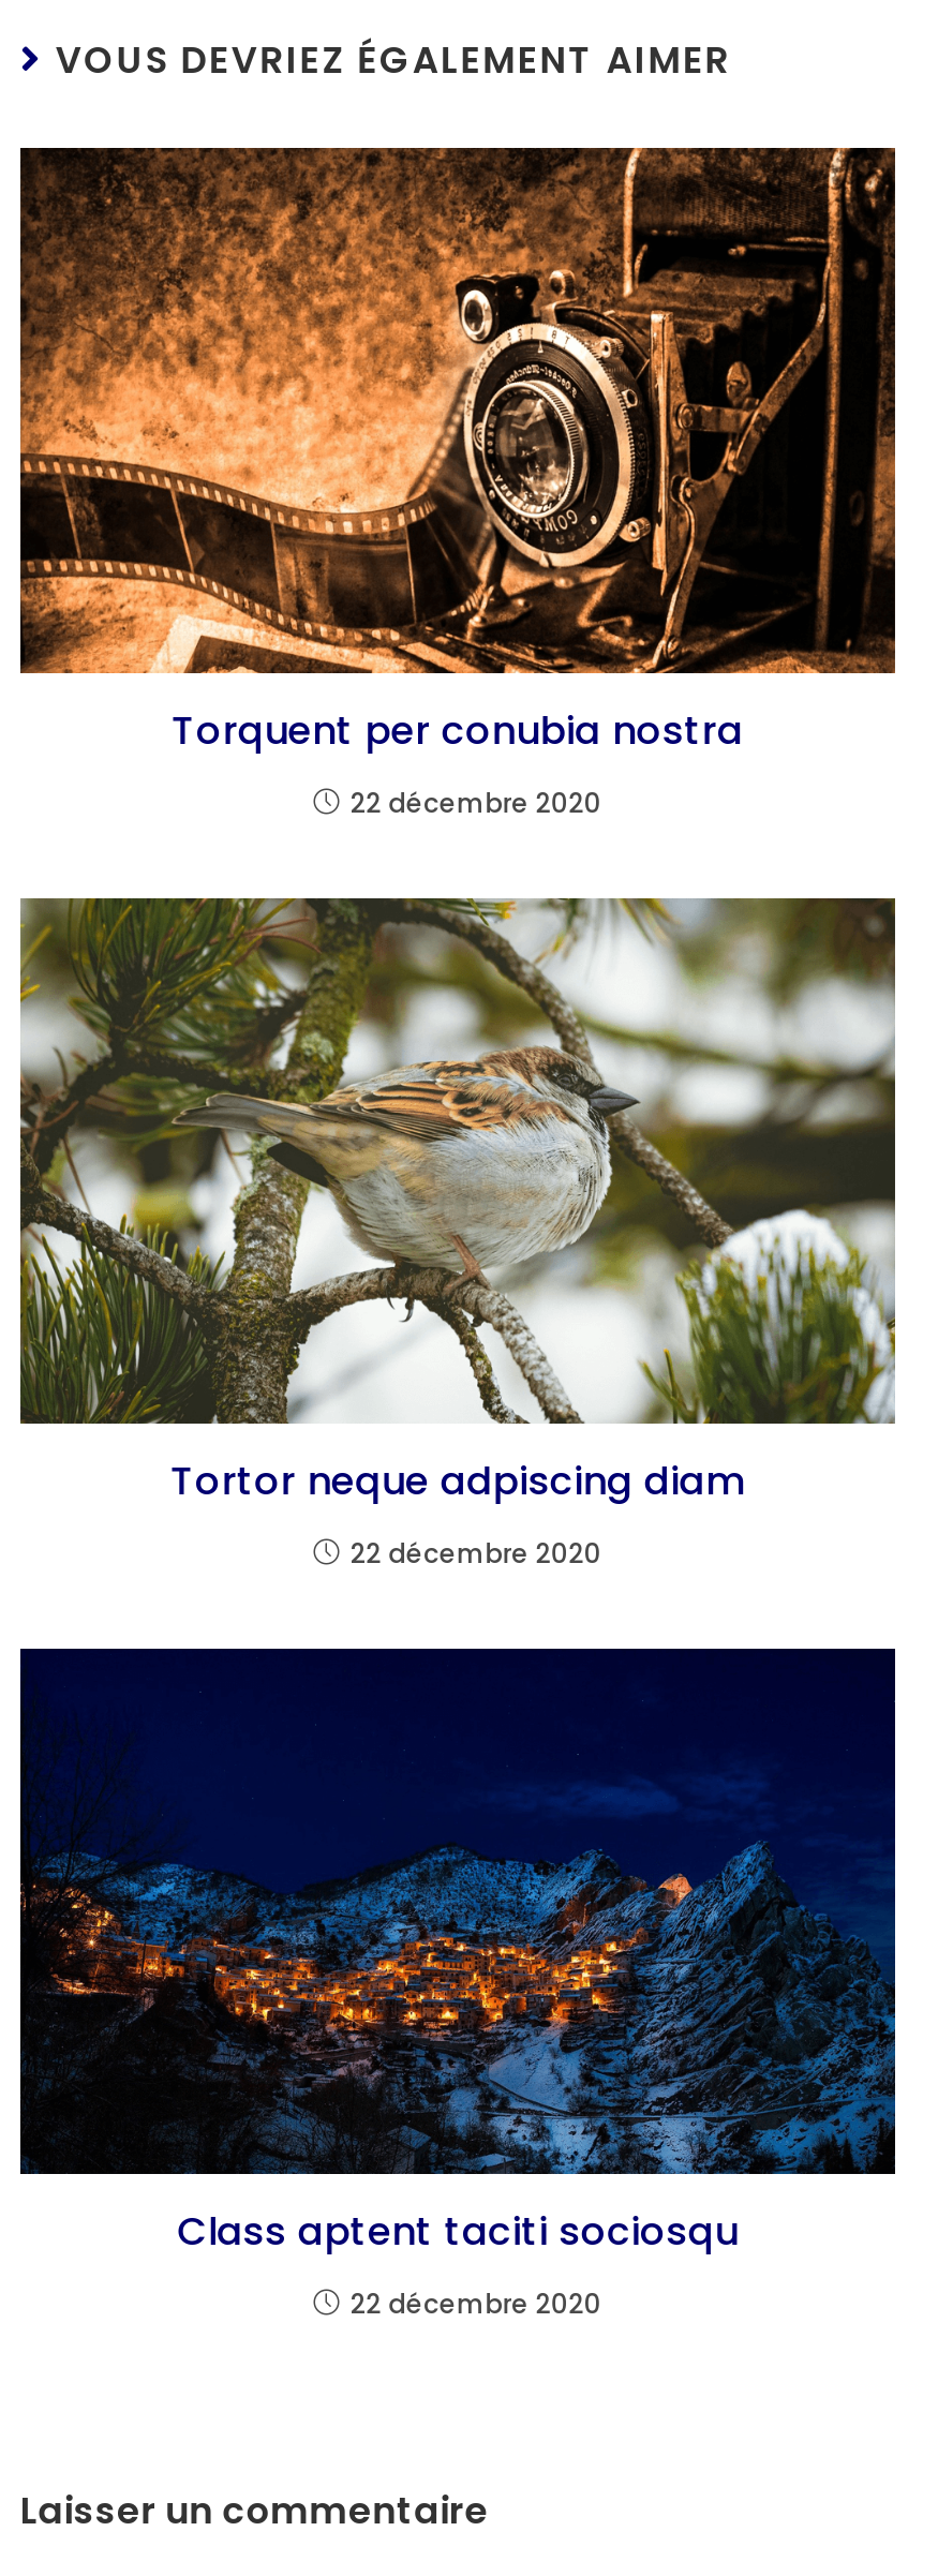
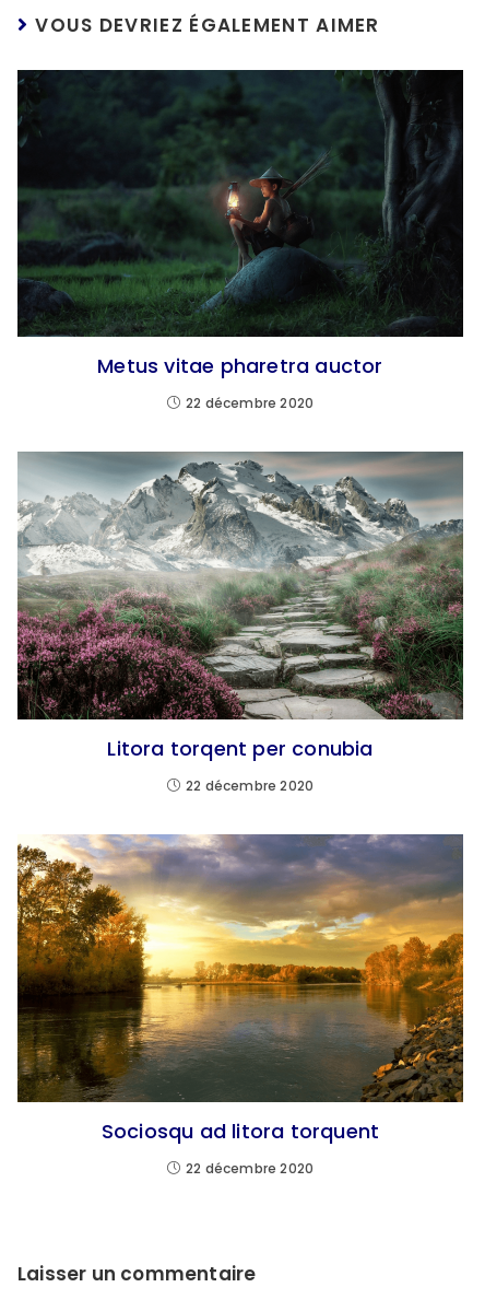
[18,145,897,757] [image] | Torquent per conubia nostra -> [16,69,464,380] [image] | Metus vitae pharetra auctor
[18,897,897,1507] [image] | Tortor neque adpiscing diam -> [16,452,464,762] [image] | Litora torqent per conubia
[18,1646,897,2257] [image] | Class aptent taciti sociosqu -> [16,834,464,1145] [image] | Sociosqu ad litora torquent

